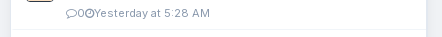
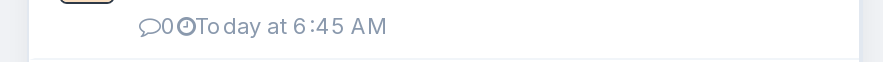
[94,6,210,20] Yesterday at 5:28 AM -> [195,12,387,40] Today at 6:45 AM

